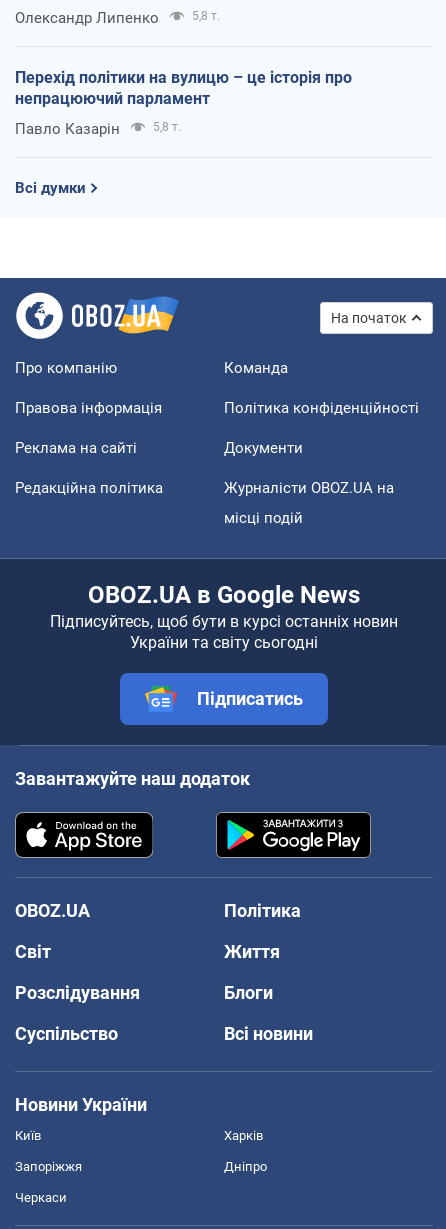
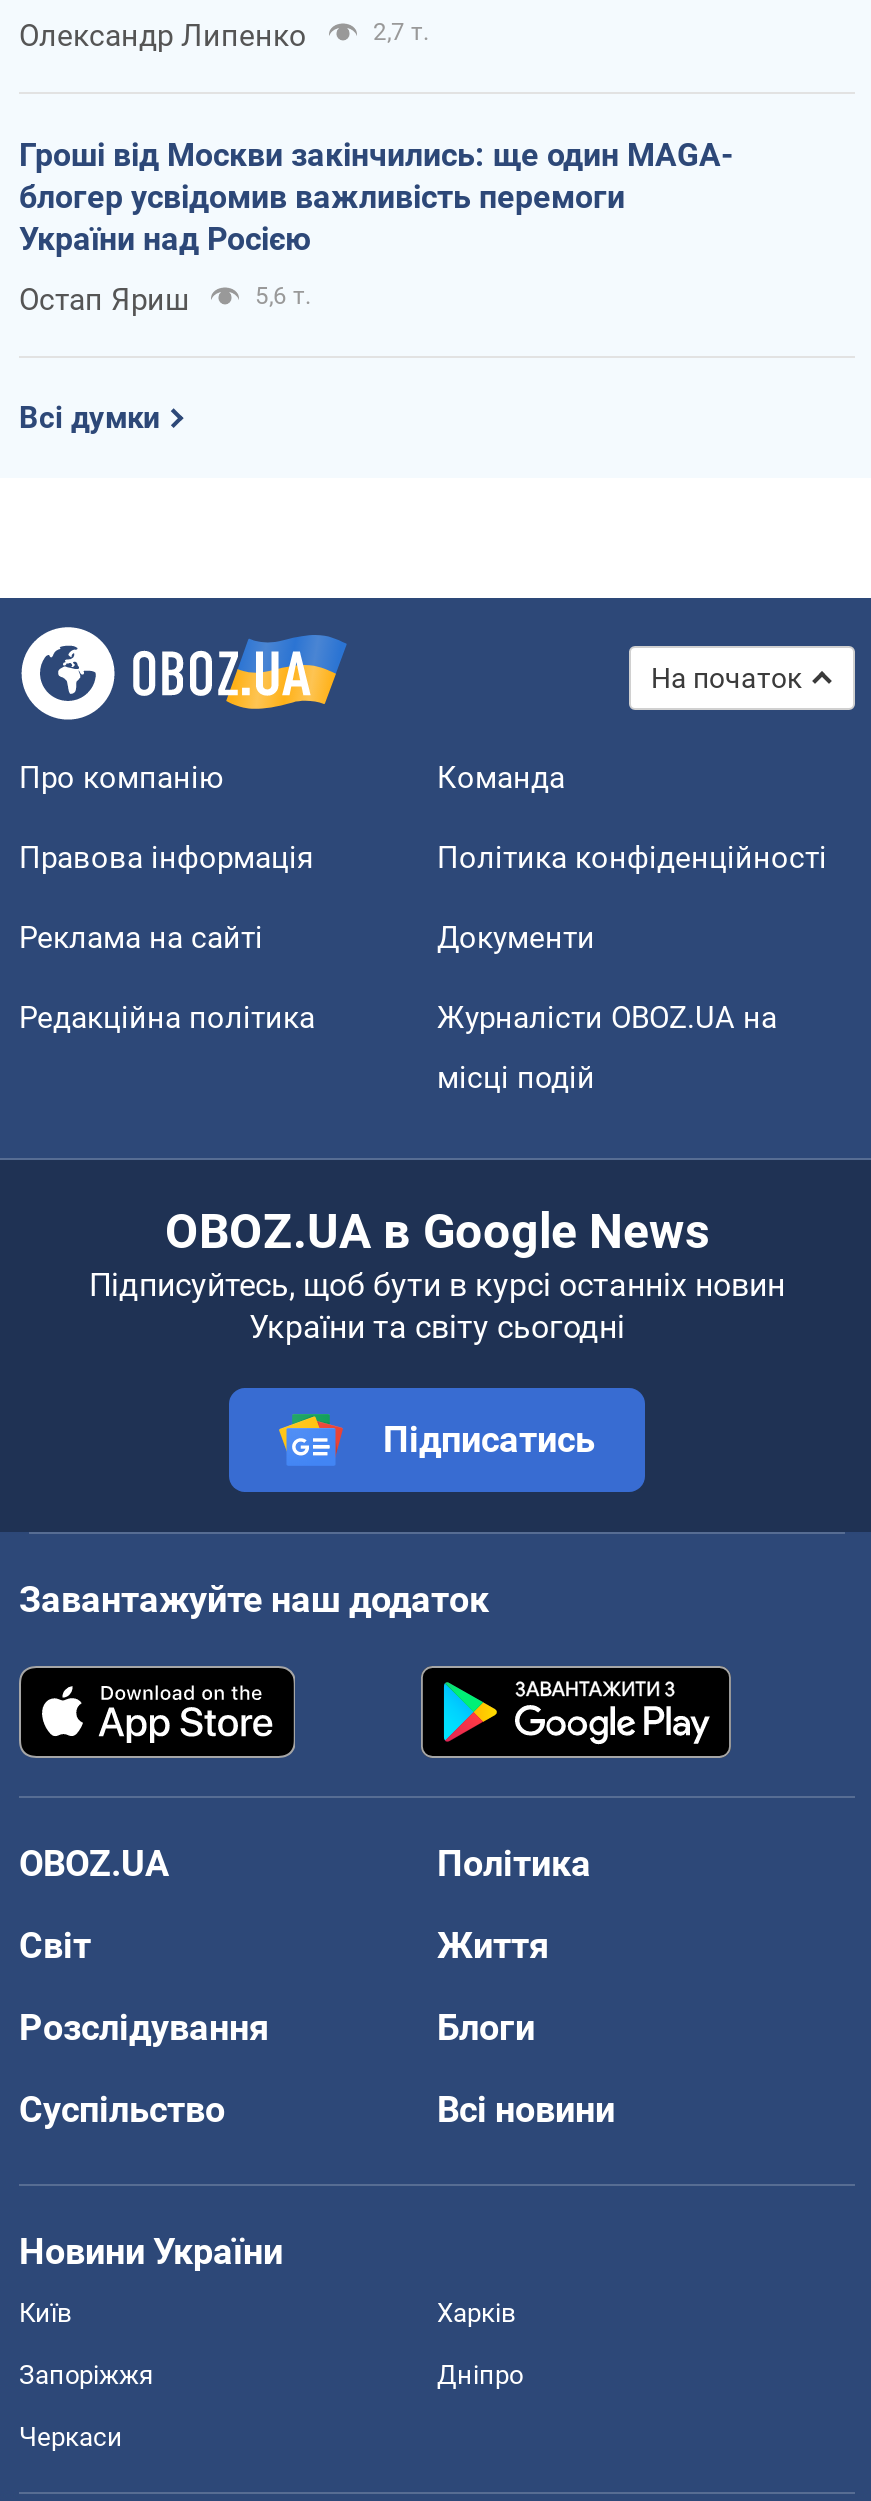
[192,9,220,23] 5,8 т. -> [373,17,429,45] 2,7 т.
[15,68,352,108] Перехід політики на вулицю – це історія про | непрацюючий парламент -> [19,135,733,257] Гроші від Москви закінчились: ще один MAGA- | блогер усвідомив важливість перемоги | України над Росією
[15,120,181,138] Павло Казарін | 5,8 т. -> [19,281,311,317] Остап Яриш | 5,6 т.

